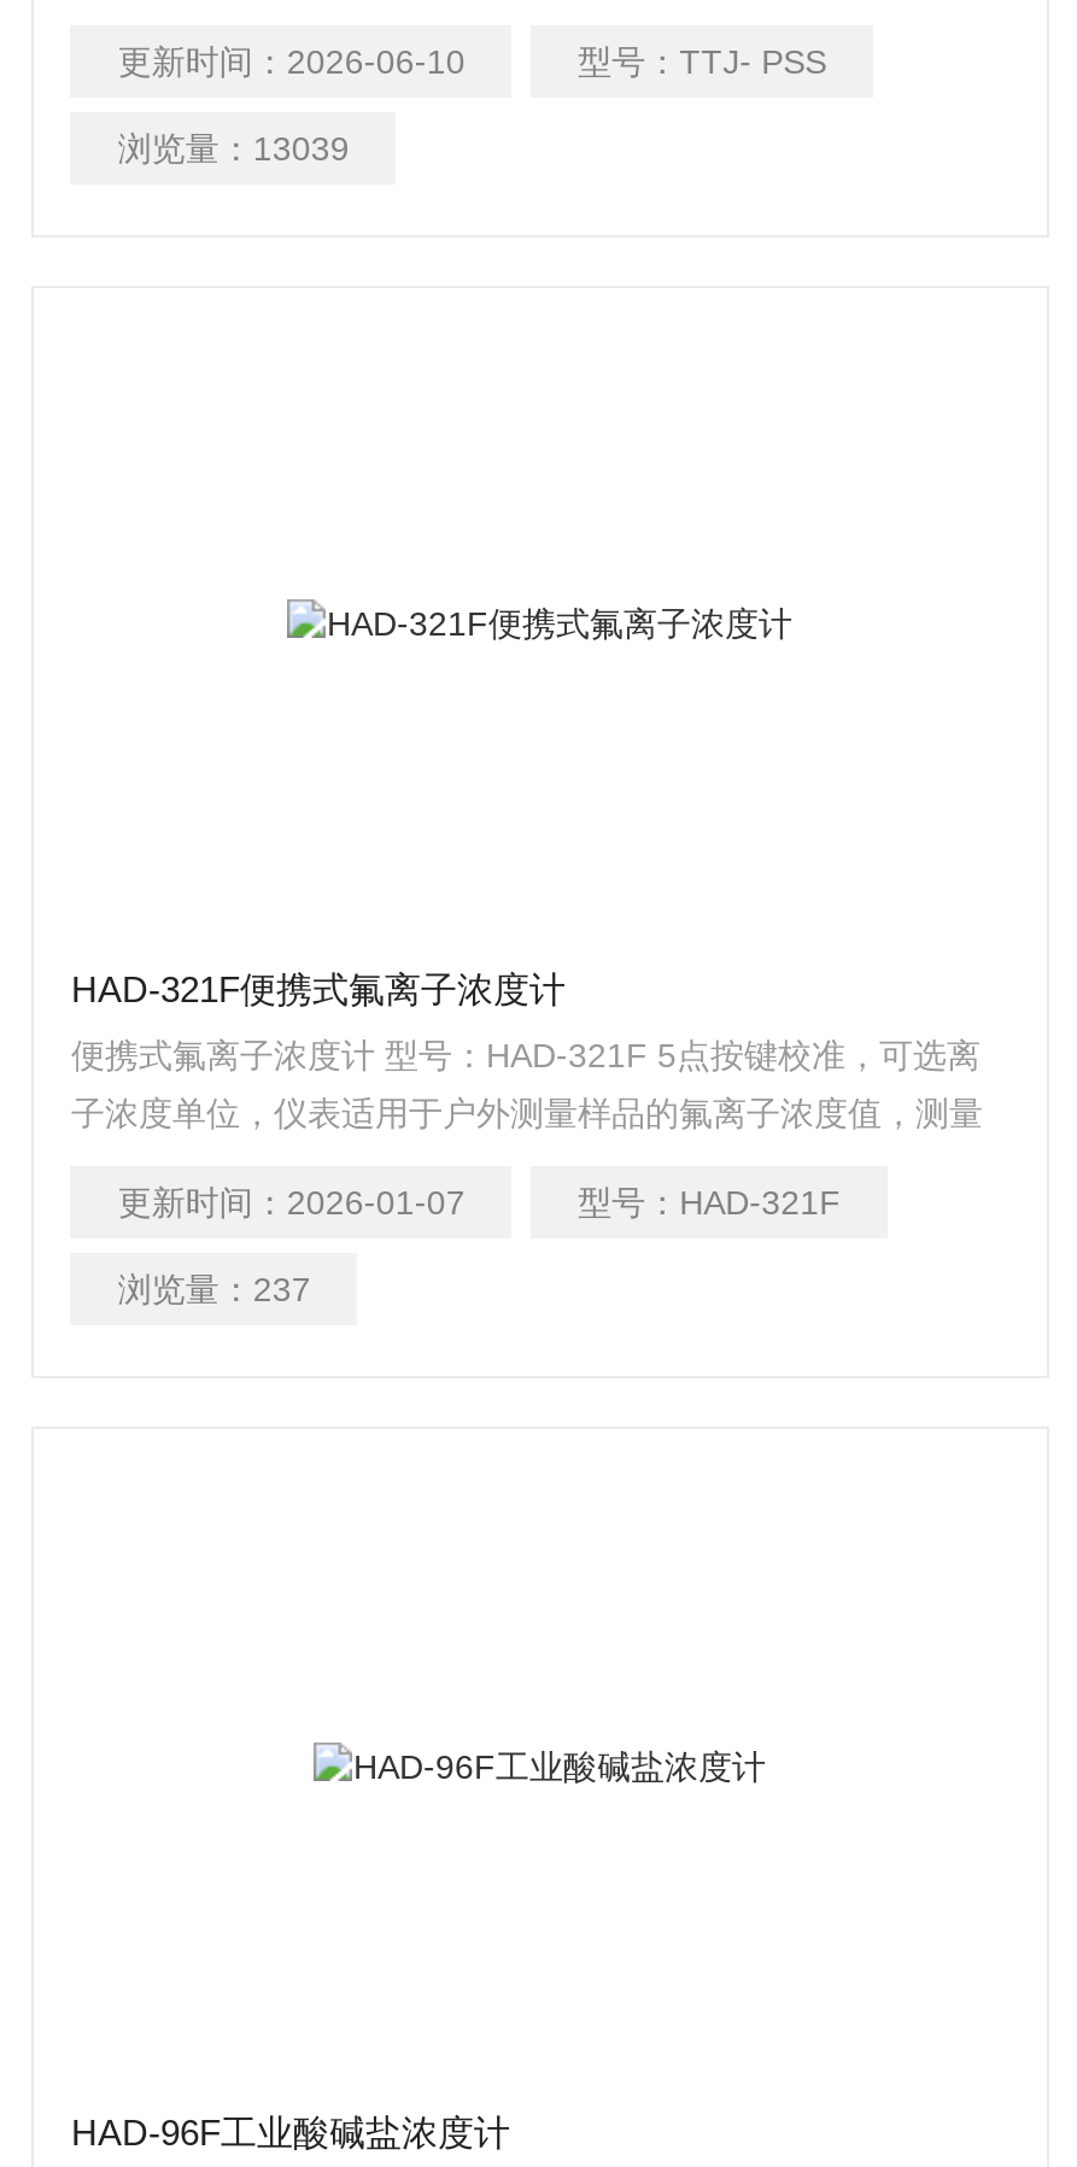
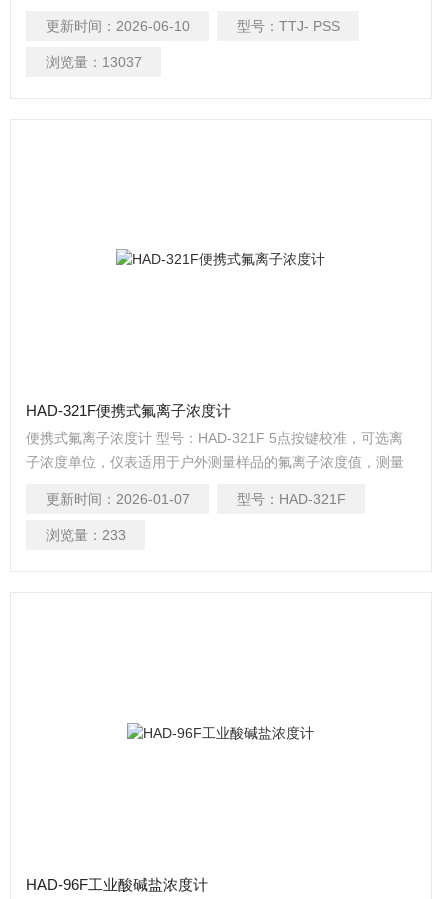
[118,128,350,167] 浏览量：13039 -> [46,54,142,70] 浏览量：13037
[118,1271,311,1309] 浏览量：237 -> [46,527,126,543] 浏览量：233

